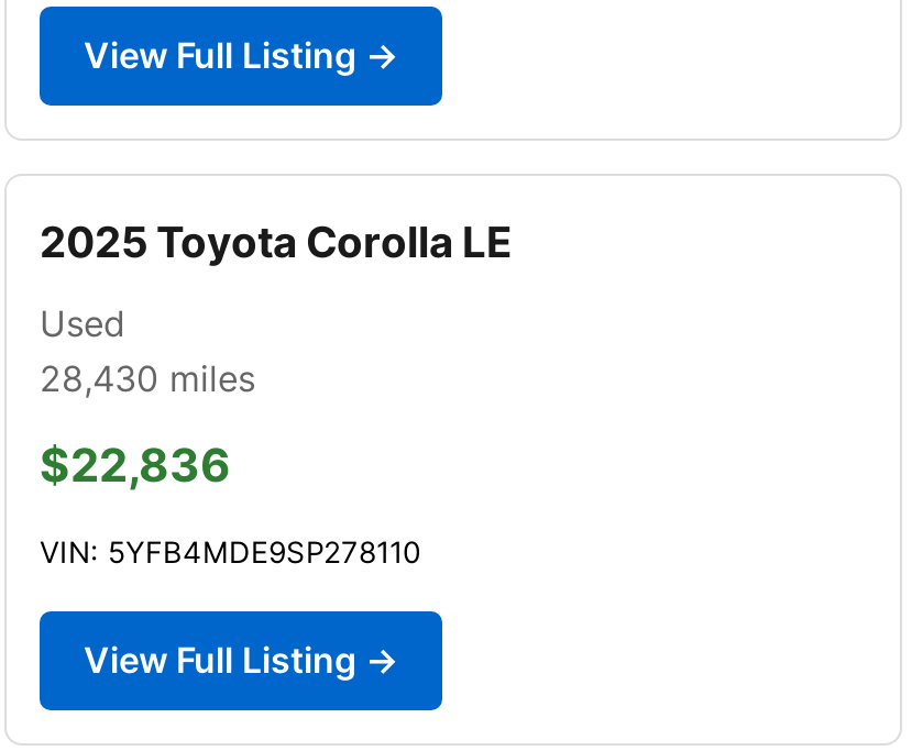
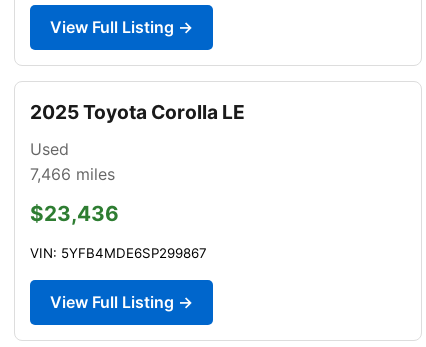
[40,356,255,400] 28,430 miles -> [30,164,115,184] 7,466 miles
[40,437,231,492] $22,836 -> [30,201,119,226] $23,436
[40,534,420,569] VIN: 5YFB4MDE9SP278110 -> [30,245,207,261] VIN: 5YFB4MDE6SP299867

